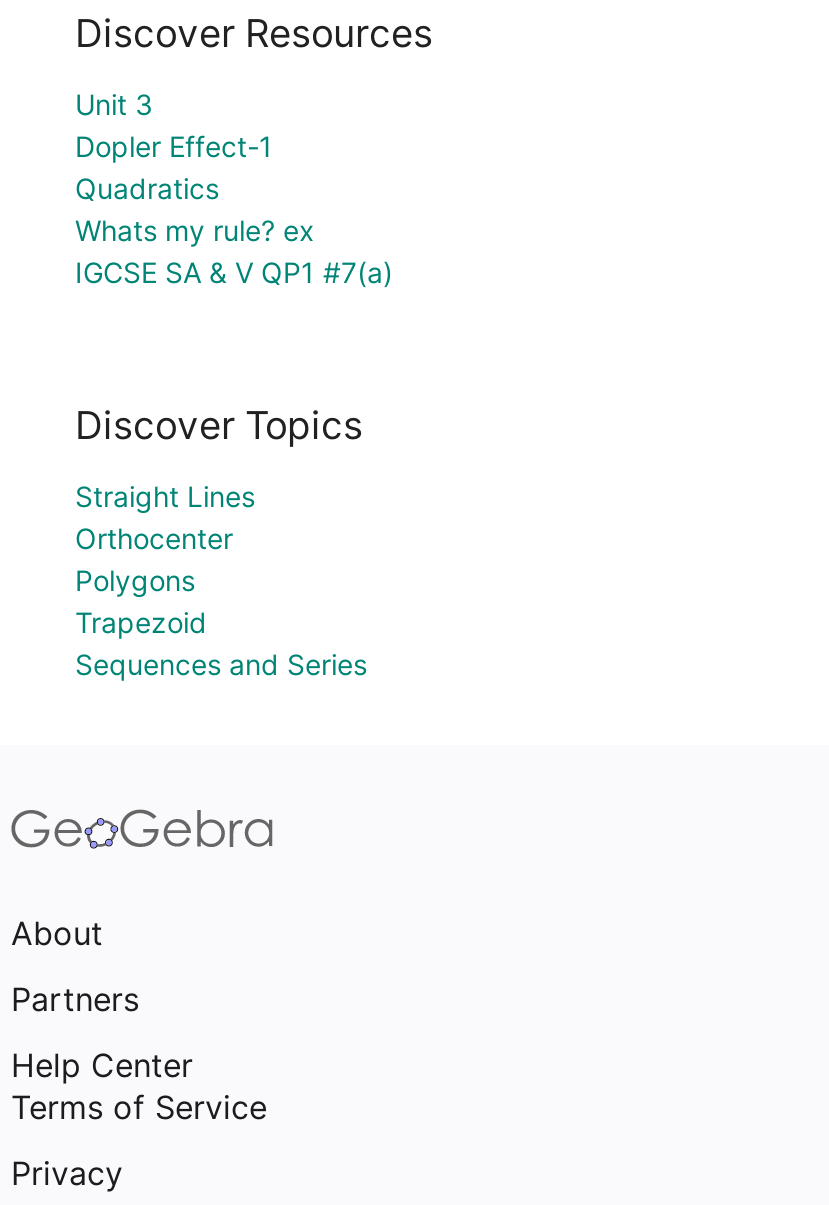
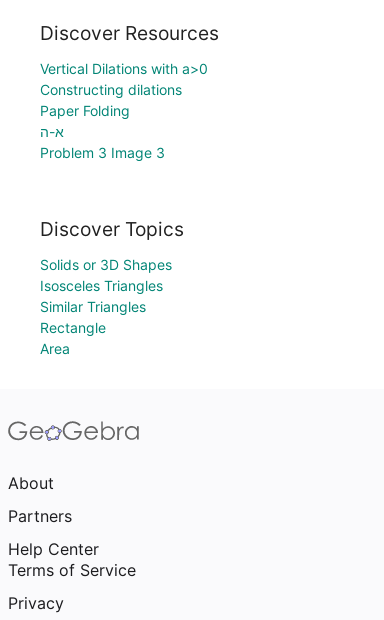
[75,88,393,290] Unit 3 | Dopler Effect-1 | Quadratics | Whats my rule? ex | IGCSE SA & V QP1 #7(a) -> [40,60,208,161] Vertical Dilations with a>0 | Constructing dilations | Paper Folding | א-ה | Problem 3 Image 3
[75,479,367,681] Straight Lines | Orthocenter | Polygons | Trapezoid | Sequences and Series -> [40,256,172,357] Solids or 3D Shapes | Isosceles Triangles | Similar Triangles | Rectangle | Area

